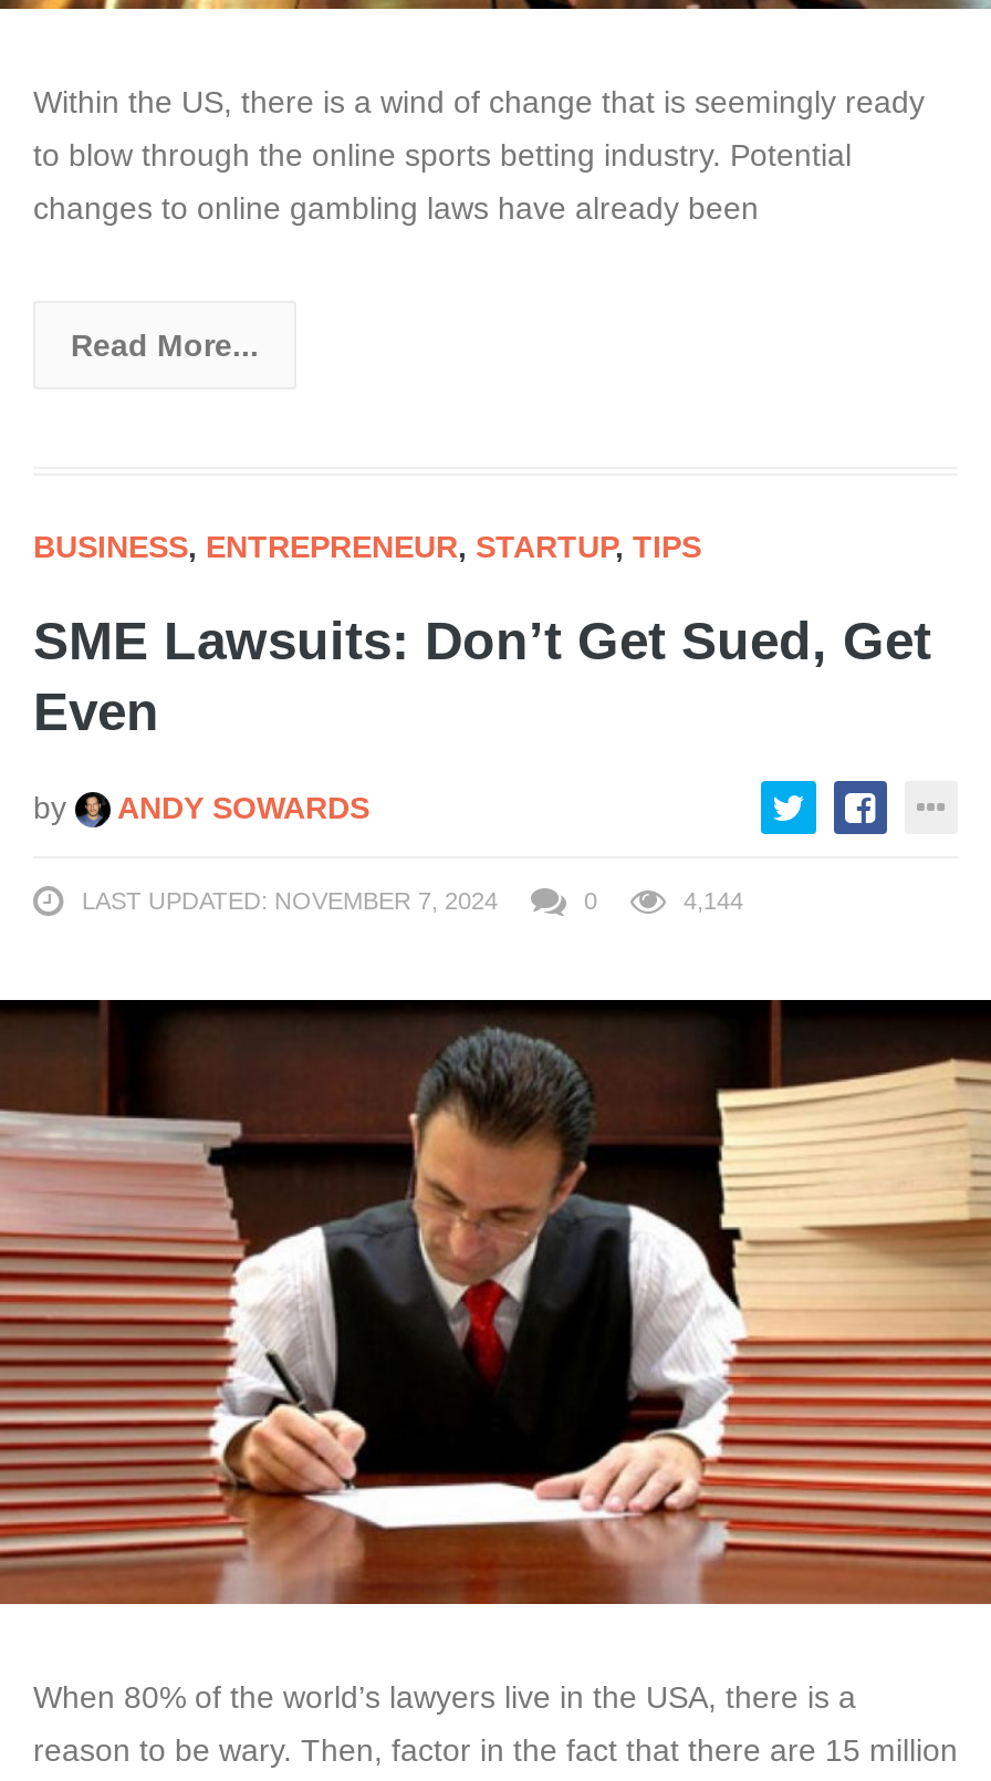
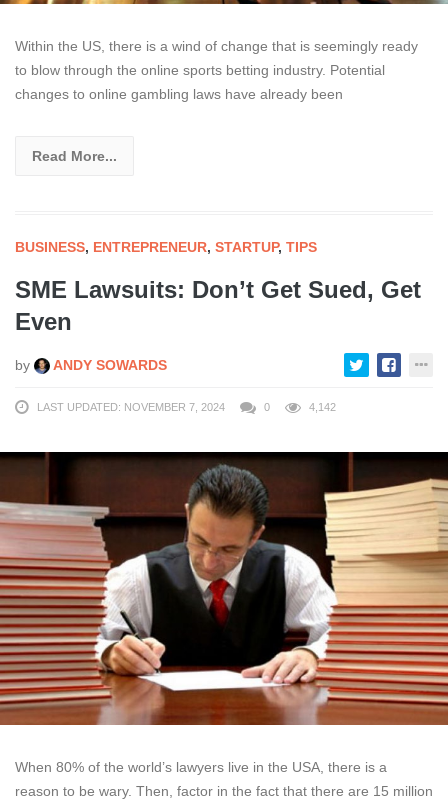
[677,886,743,913] 4,144 -> [306,401,336,413] 4,142

